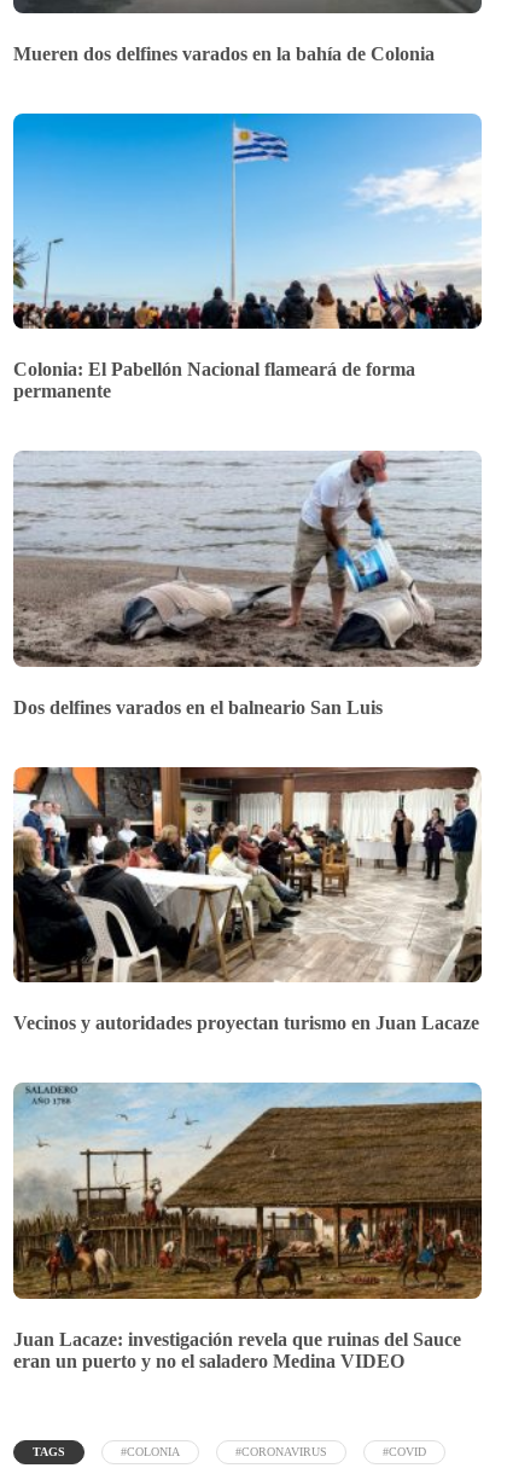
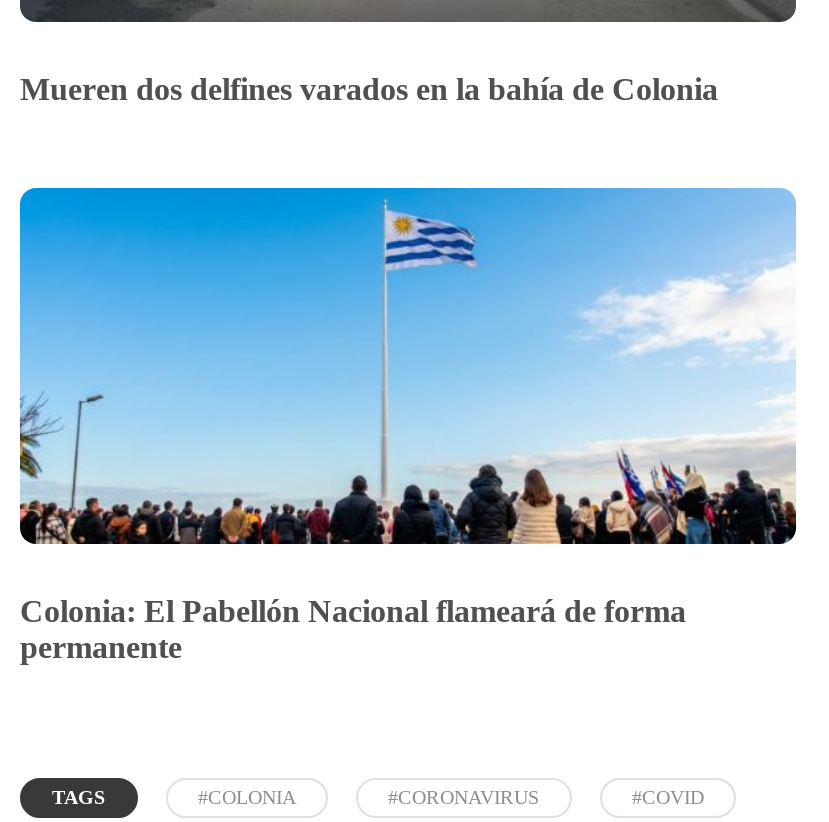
[13,449,482,718] [image] | Dos delfines varados en el balneario San Luis -> none
[12,766,482,1033] [image] | Vecinos y autoridades proyectan turismo en Juan Lacaze -> none
[12,1083,483,1371] [image] | Juan Lacaze: investigación revela que ruinas del Sauce | eran un puerto y no el saladero Medina VIDEO -> none

